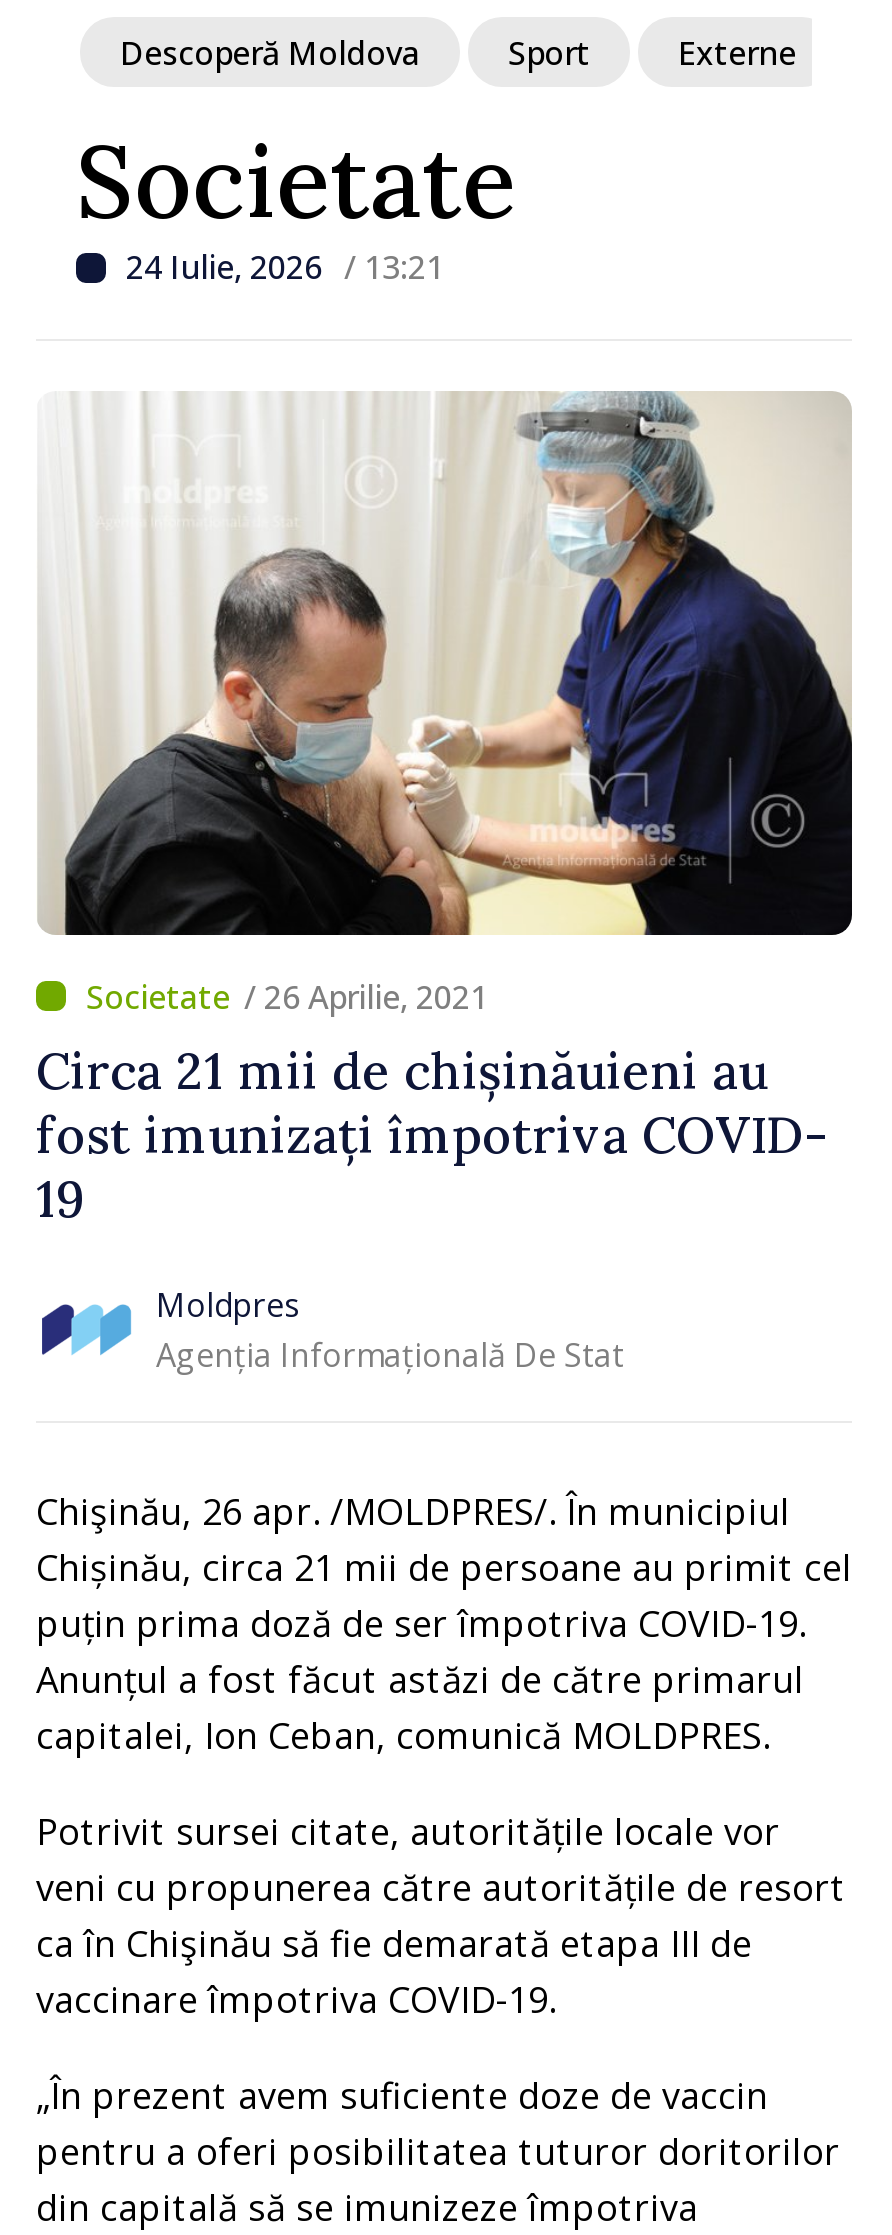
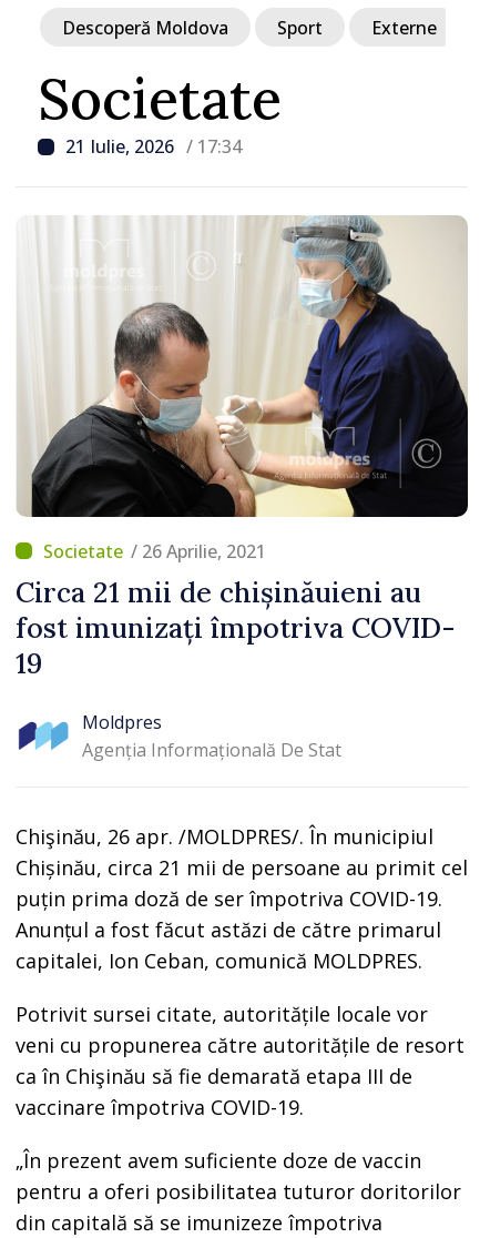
[126,245,444,289] 24 Iulie, 2026 / 13:21 -> [65,134,242,159] 21 Iulie, 2026 / 17:34

